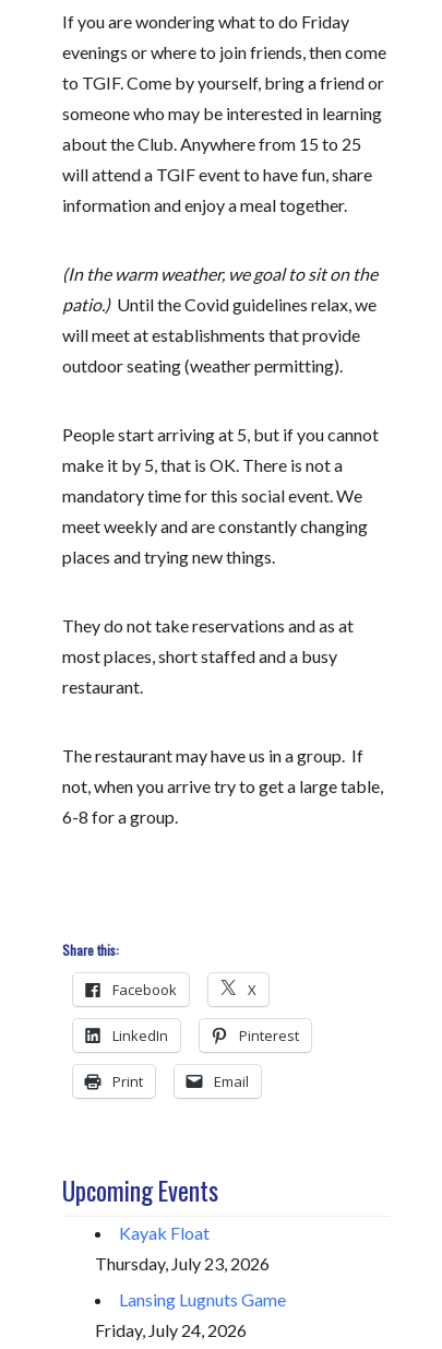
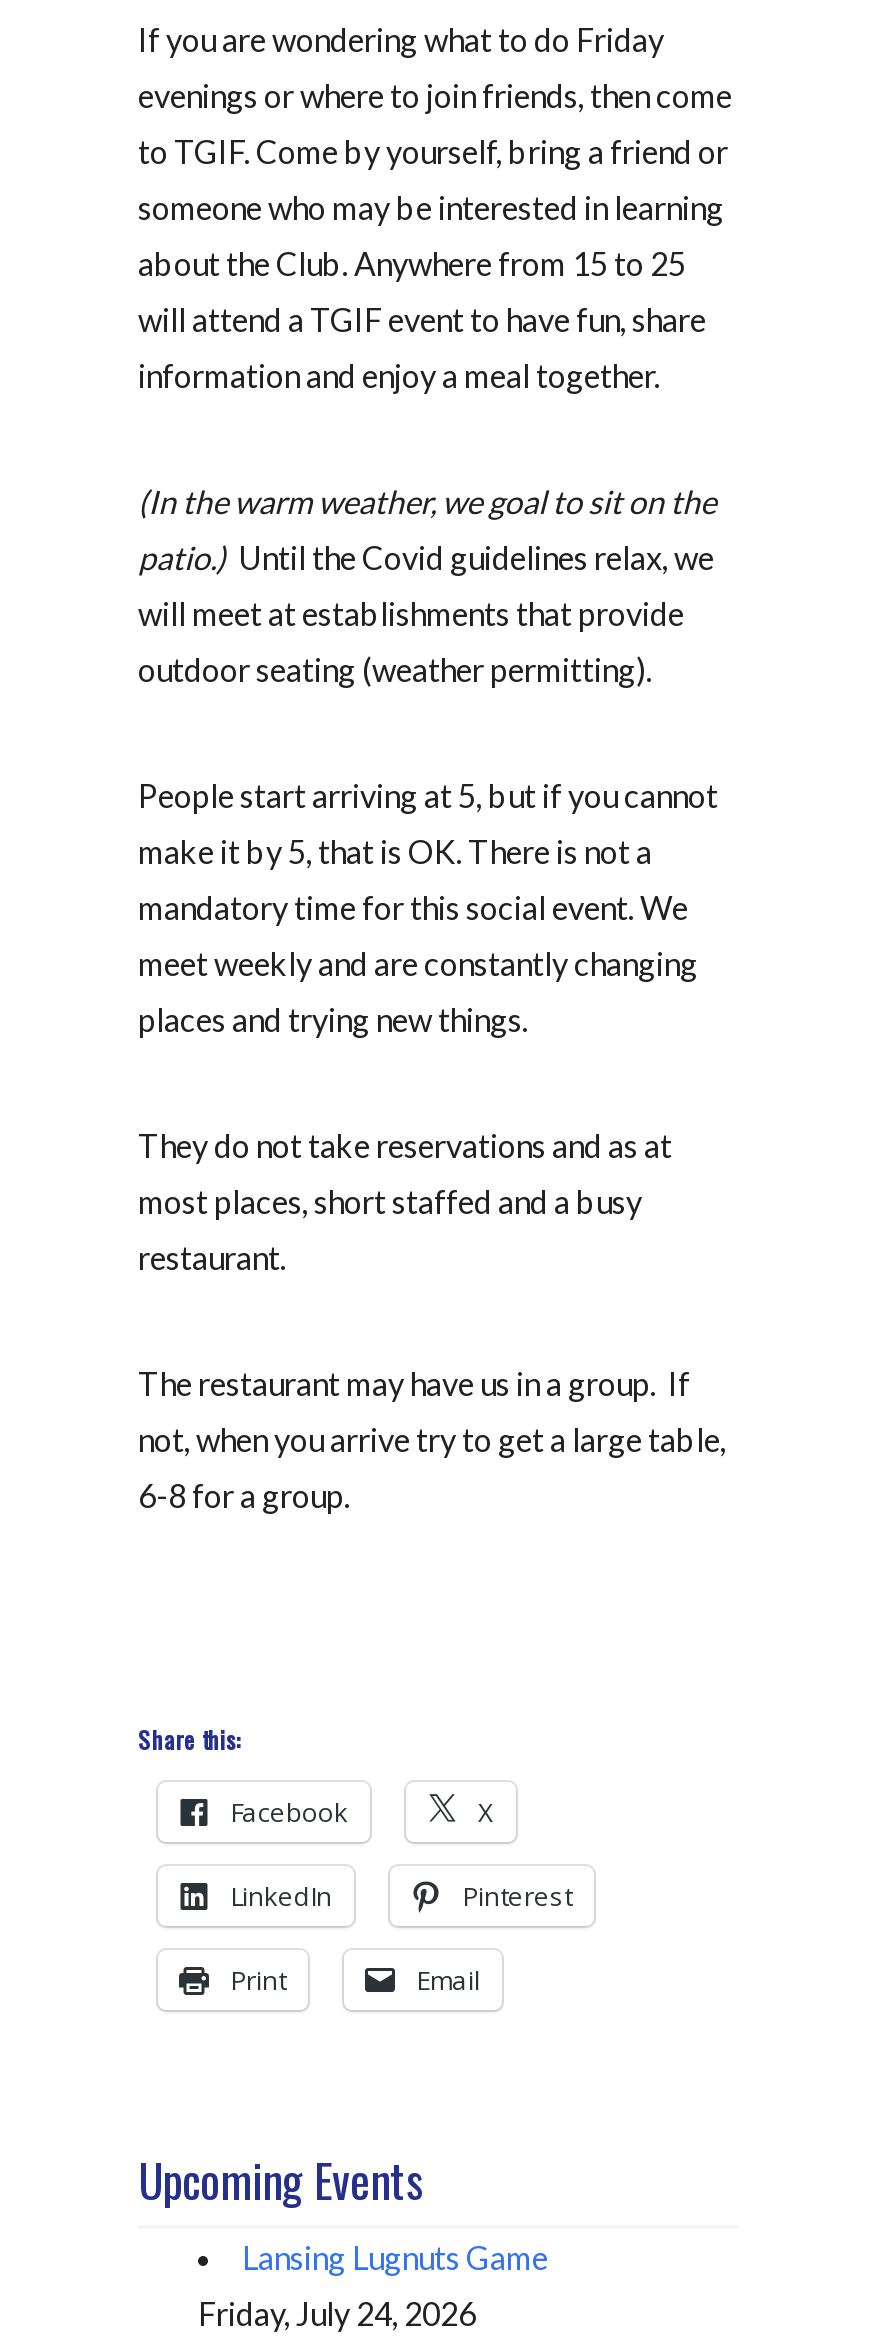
[95,1222,270,1274] Kayak Float | Thursday, July 23, 2026 -> none

